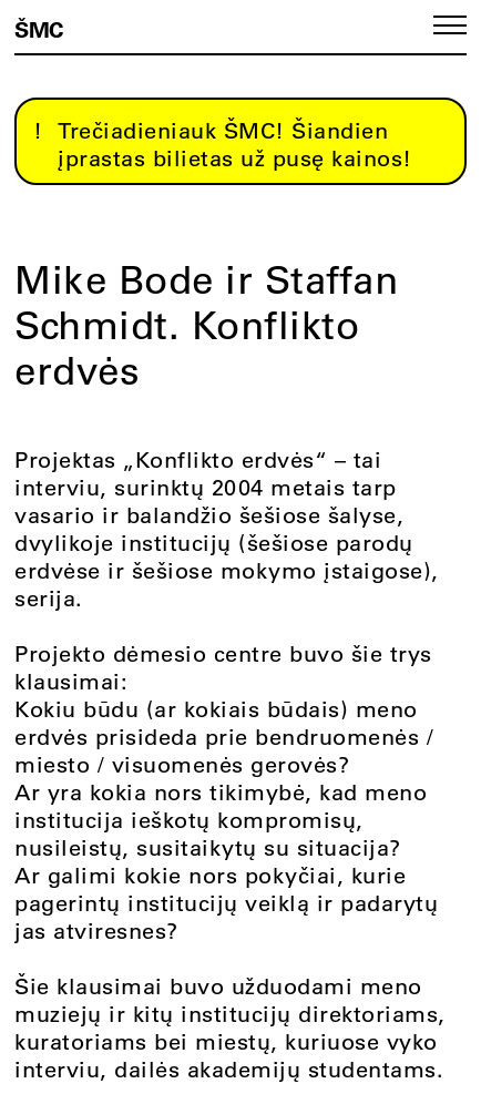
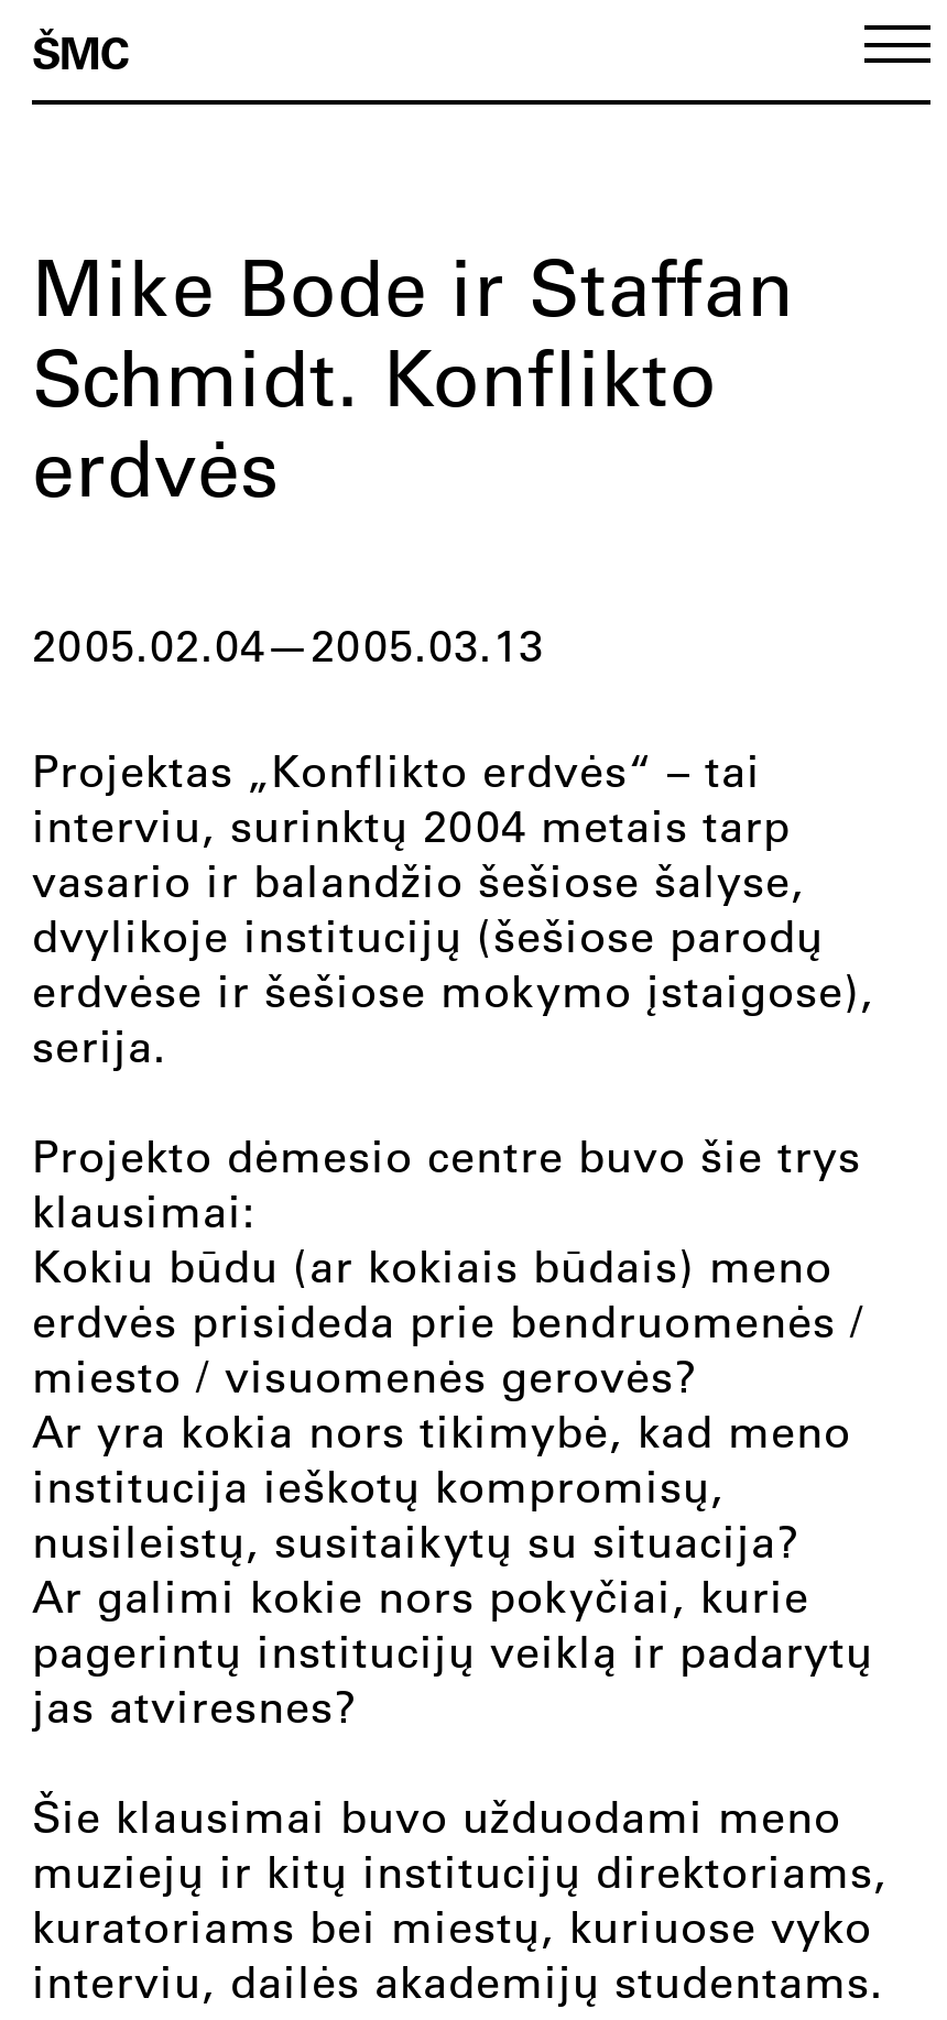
[58,116,412,172] Trečiadieniauk ŠMC! Šiandien | įprastas bilietas už pusę kainos! -> none
moved [14,254,398,395] -> [32,237,794,516]: Mike Bode ir Staffan | Schmidt. Konflikto | erdvės
none -> [32,618,544,673] 2005.02.04—2005.03.13

